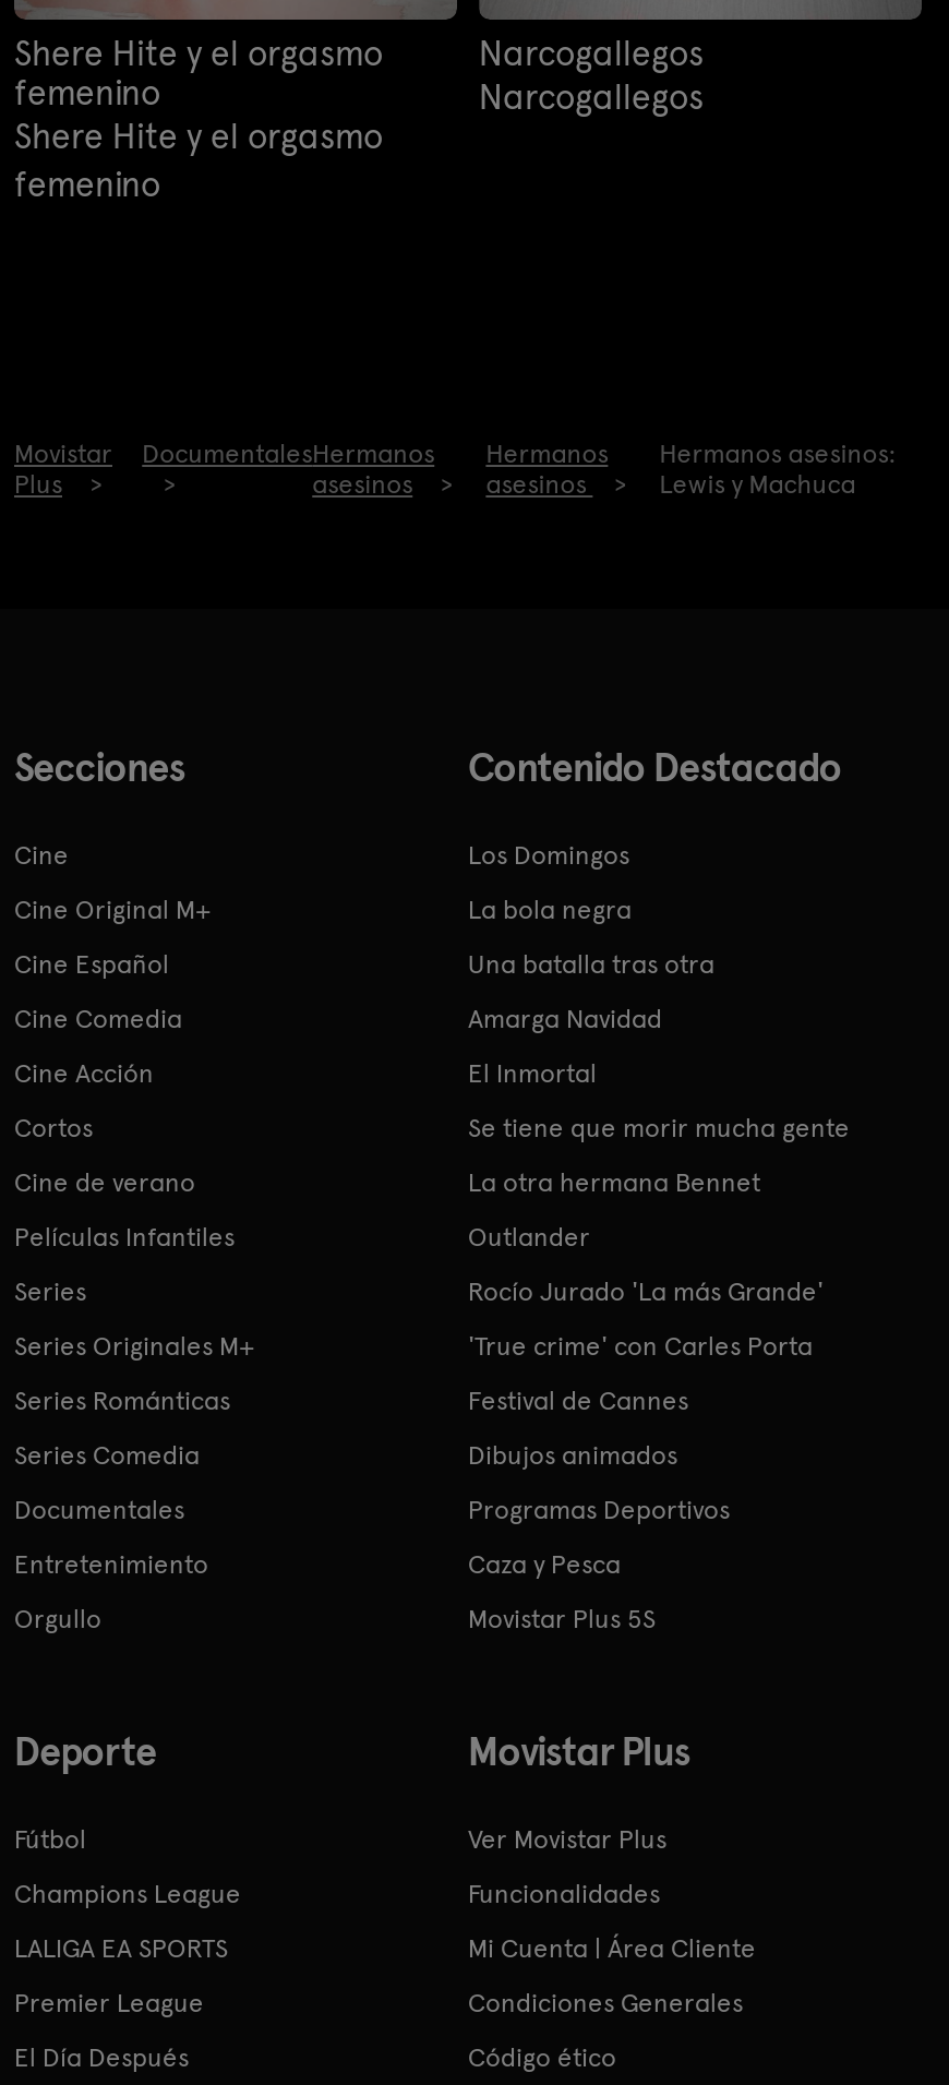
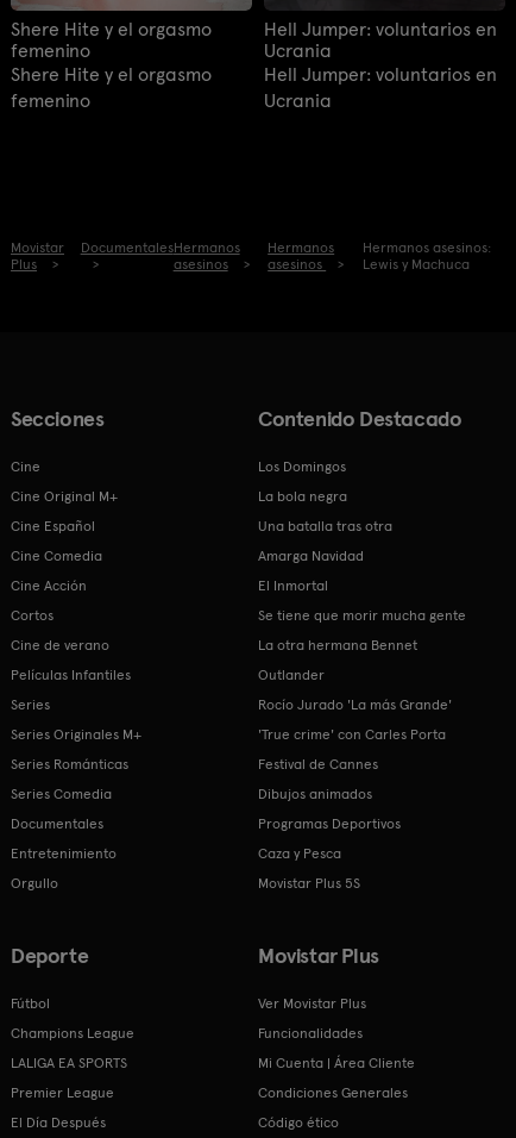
[479,32,704,117] Narcogallegos | Narcogallegos -> [264,17,497,112] Hell Jumper: voluntarios en | Ucrania | Hell Jumper: voluntarios en | Ucrania

